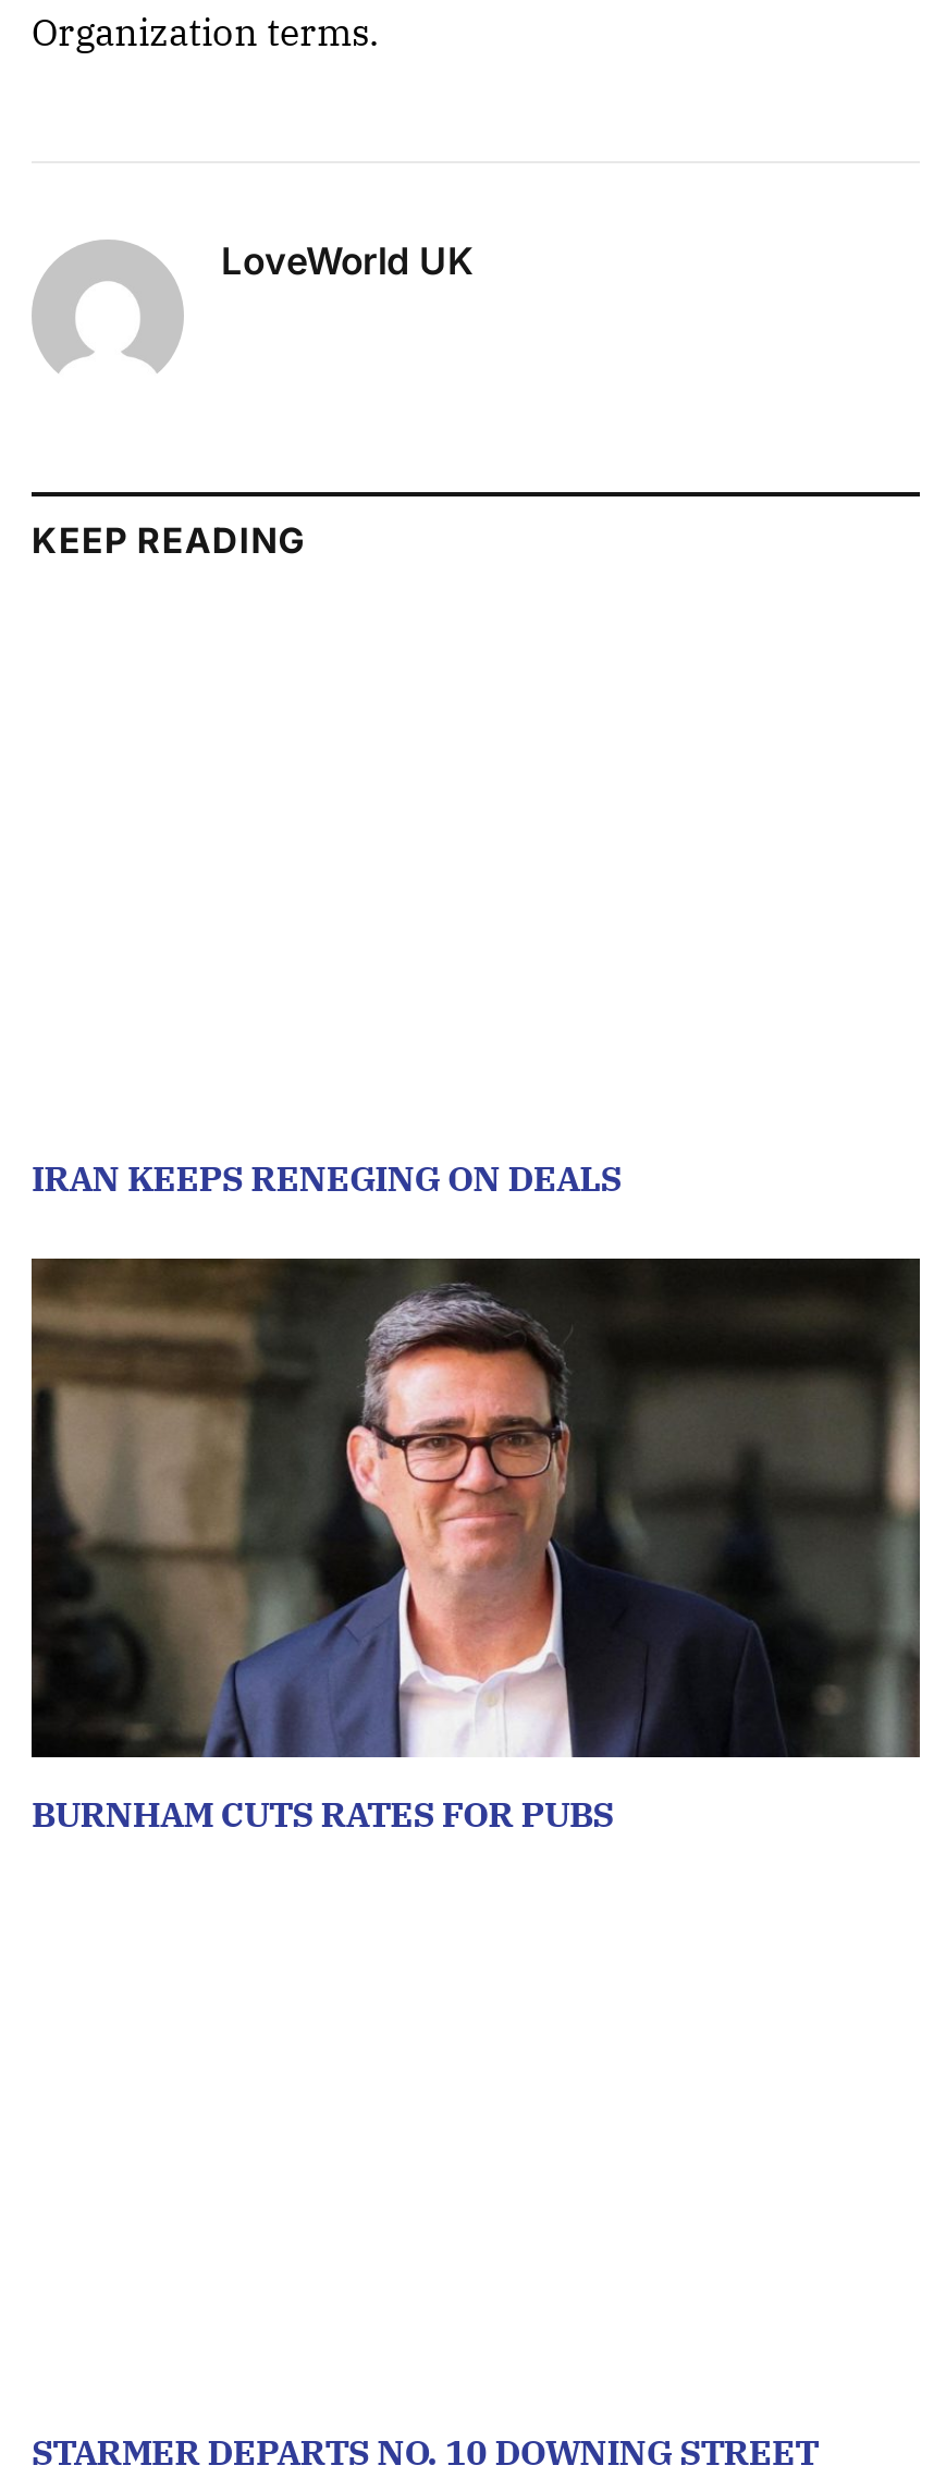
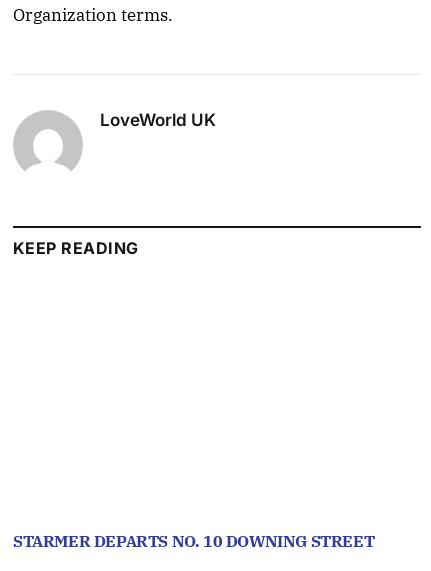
[32,1156,621,1199] IRAN KEEPS RENEGING ON DEALS -> none
[29,1256,922,1836] [image] | BURNHAM CUTS RATES FOR PUBS -> none

